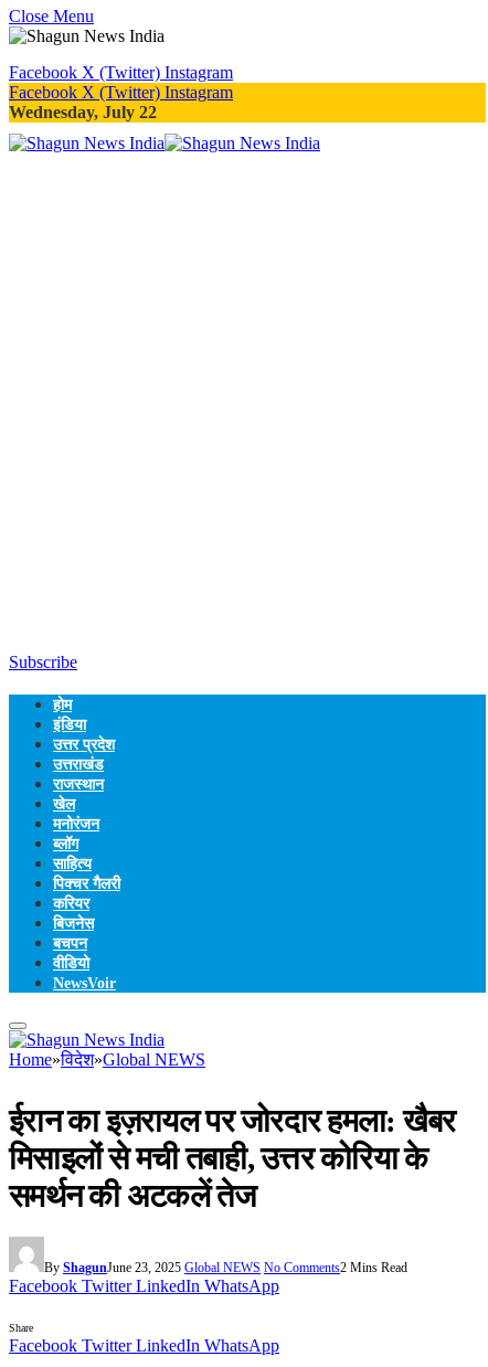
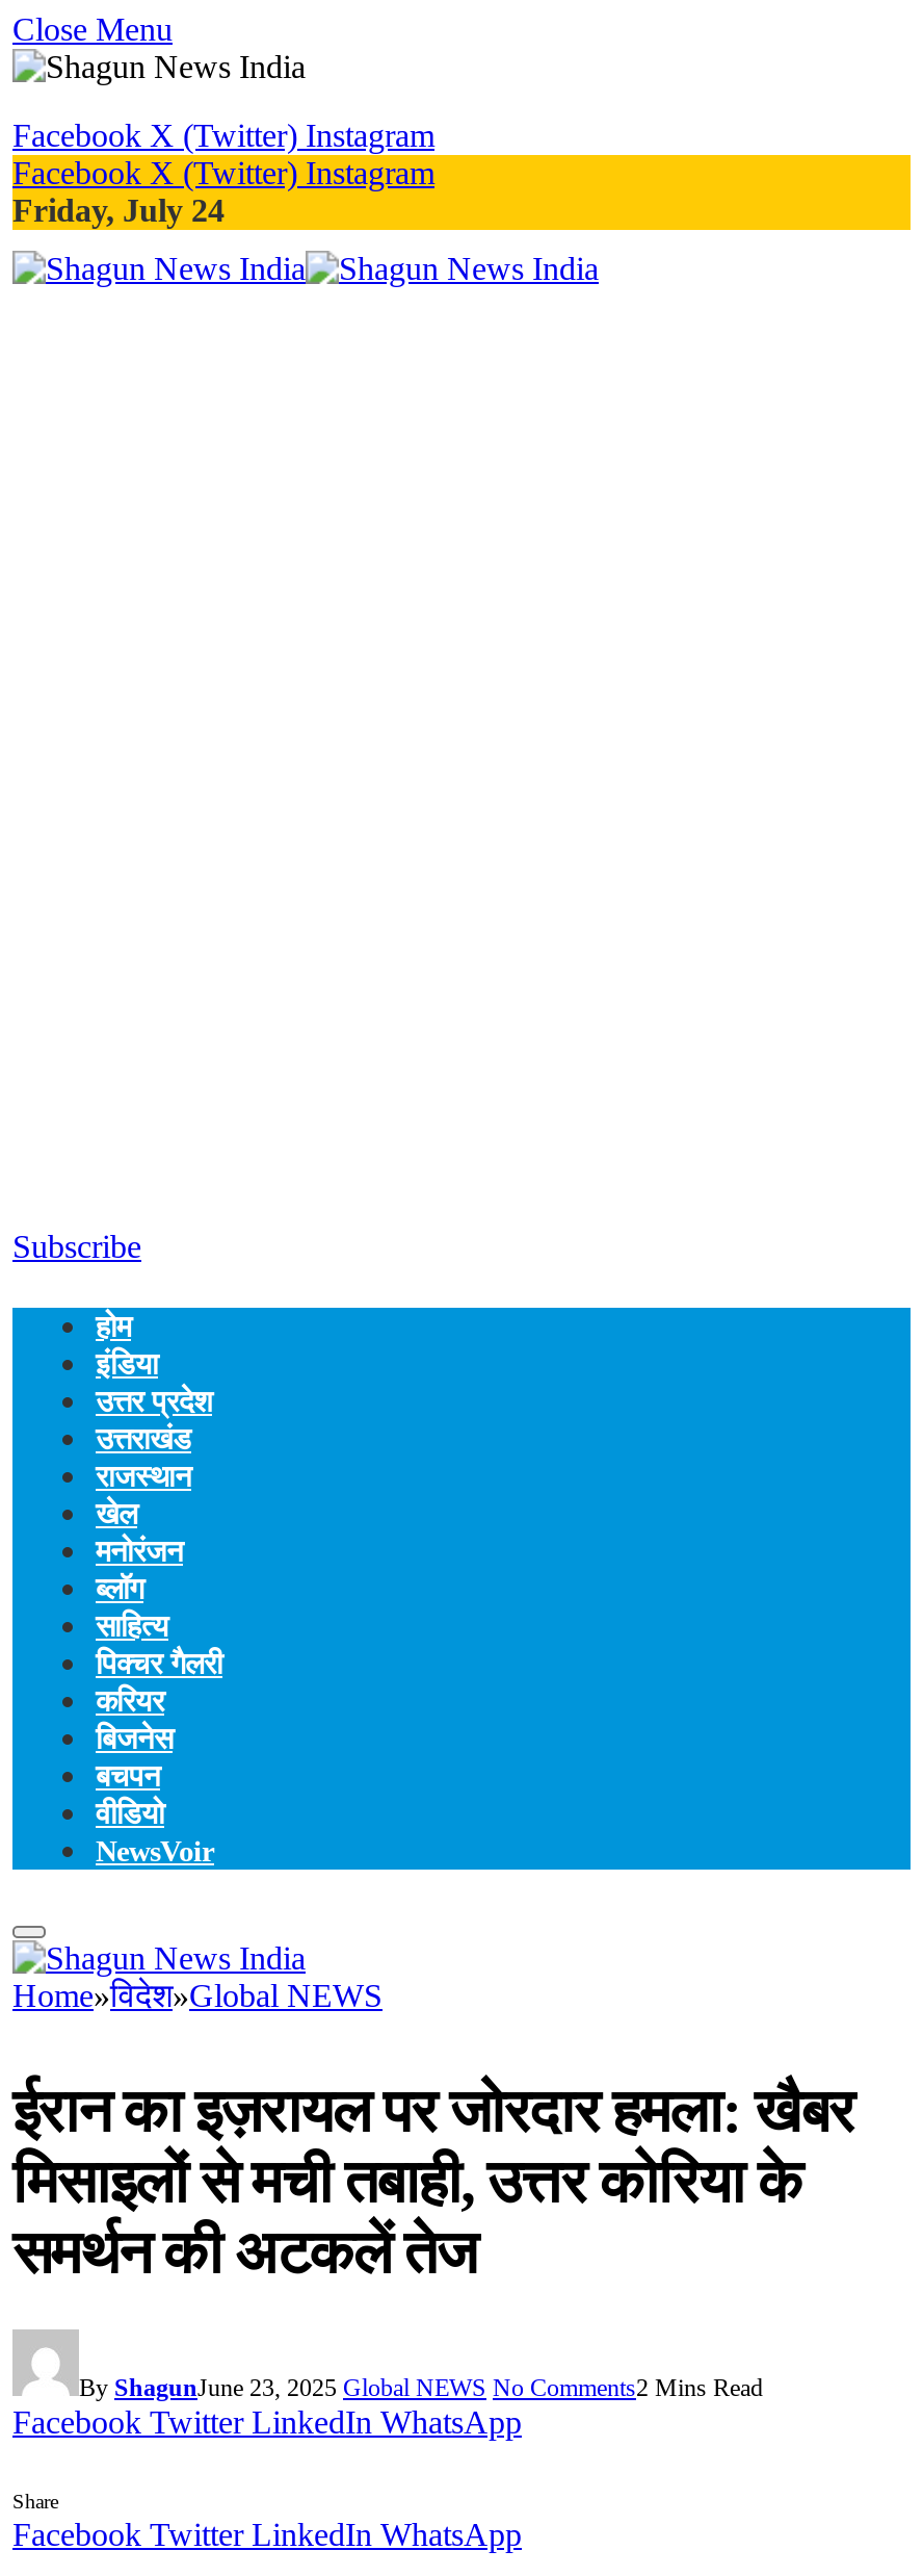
[9,103,157,121] Wednesday, July 22 -> [12,192,225,228] Friday, July 24

